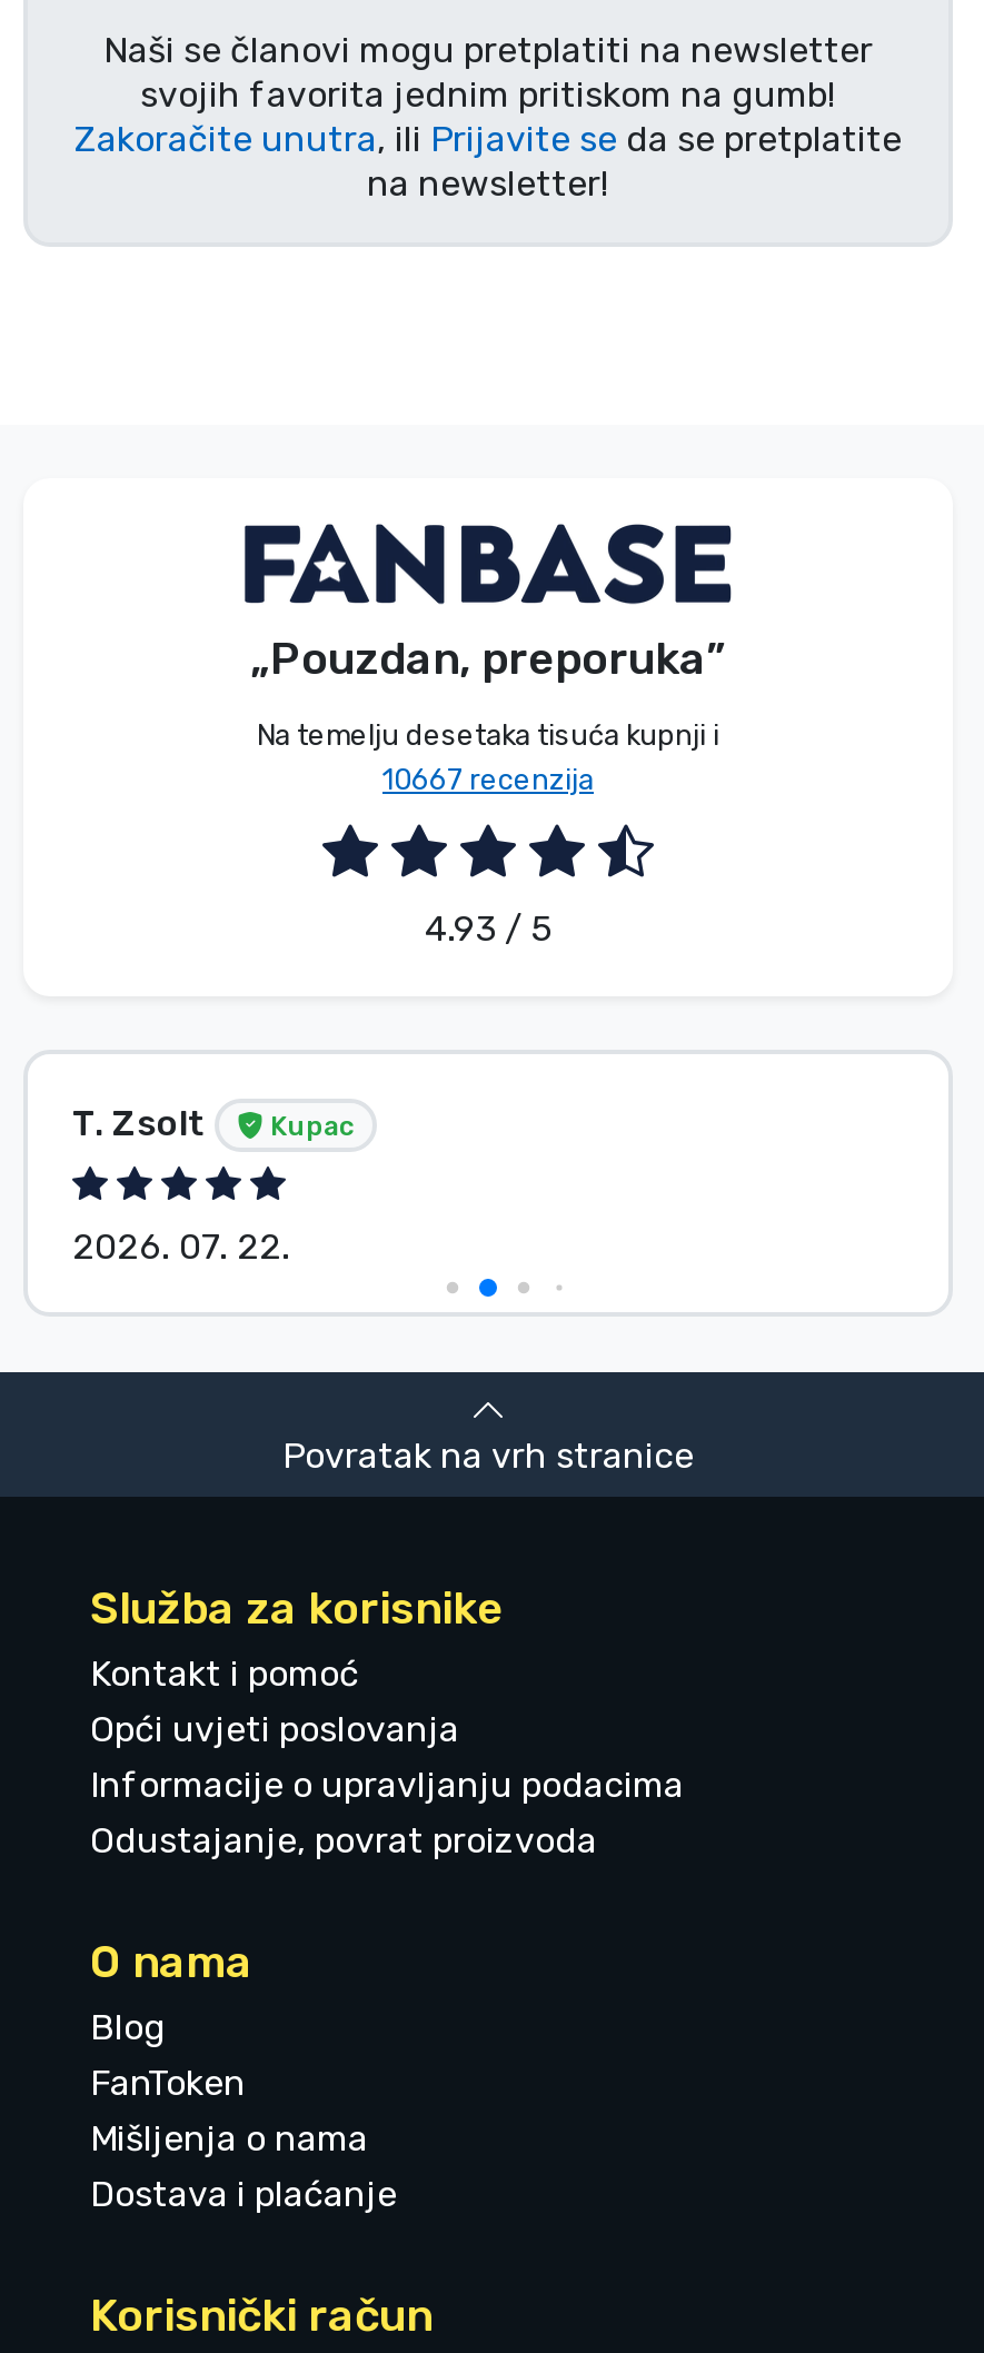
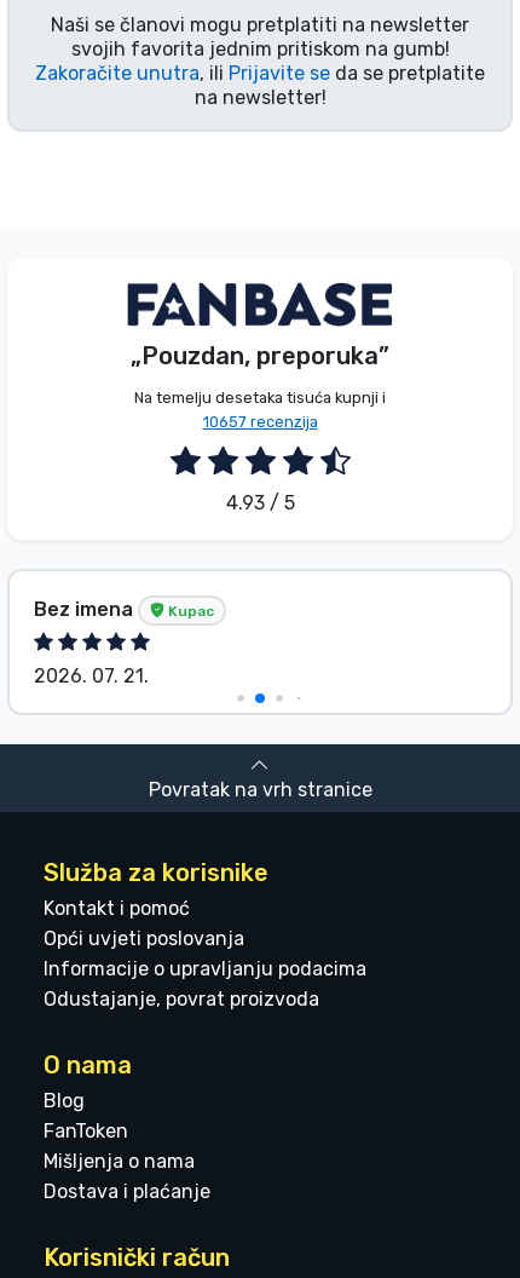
[382,763,594,797] 10667 recenzija -> [203,413,317,431] 10657 recenzija
[72,1102,215,1145] T. Zsolt -> [34,597,138,620] Bez imena
[72,1225,290,1267] 2026. 07. 22. -> [34,664,149,687] 2026. 07. 21.

